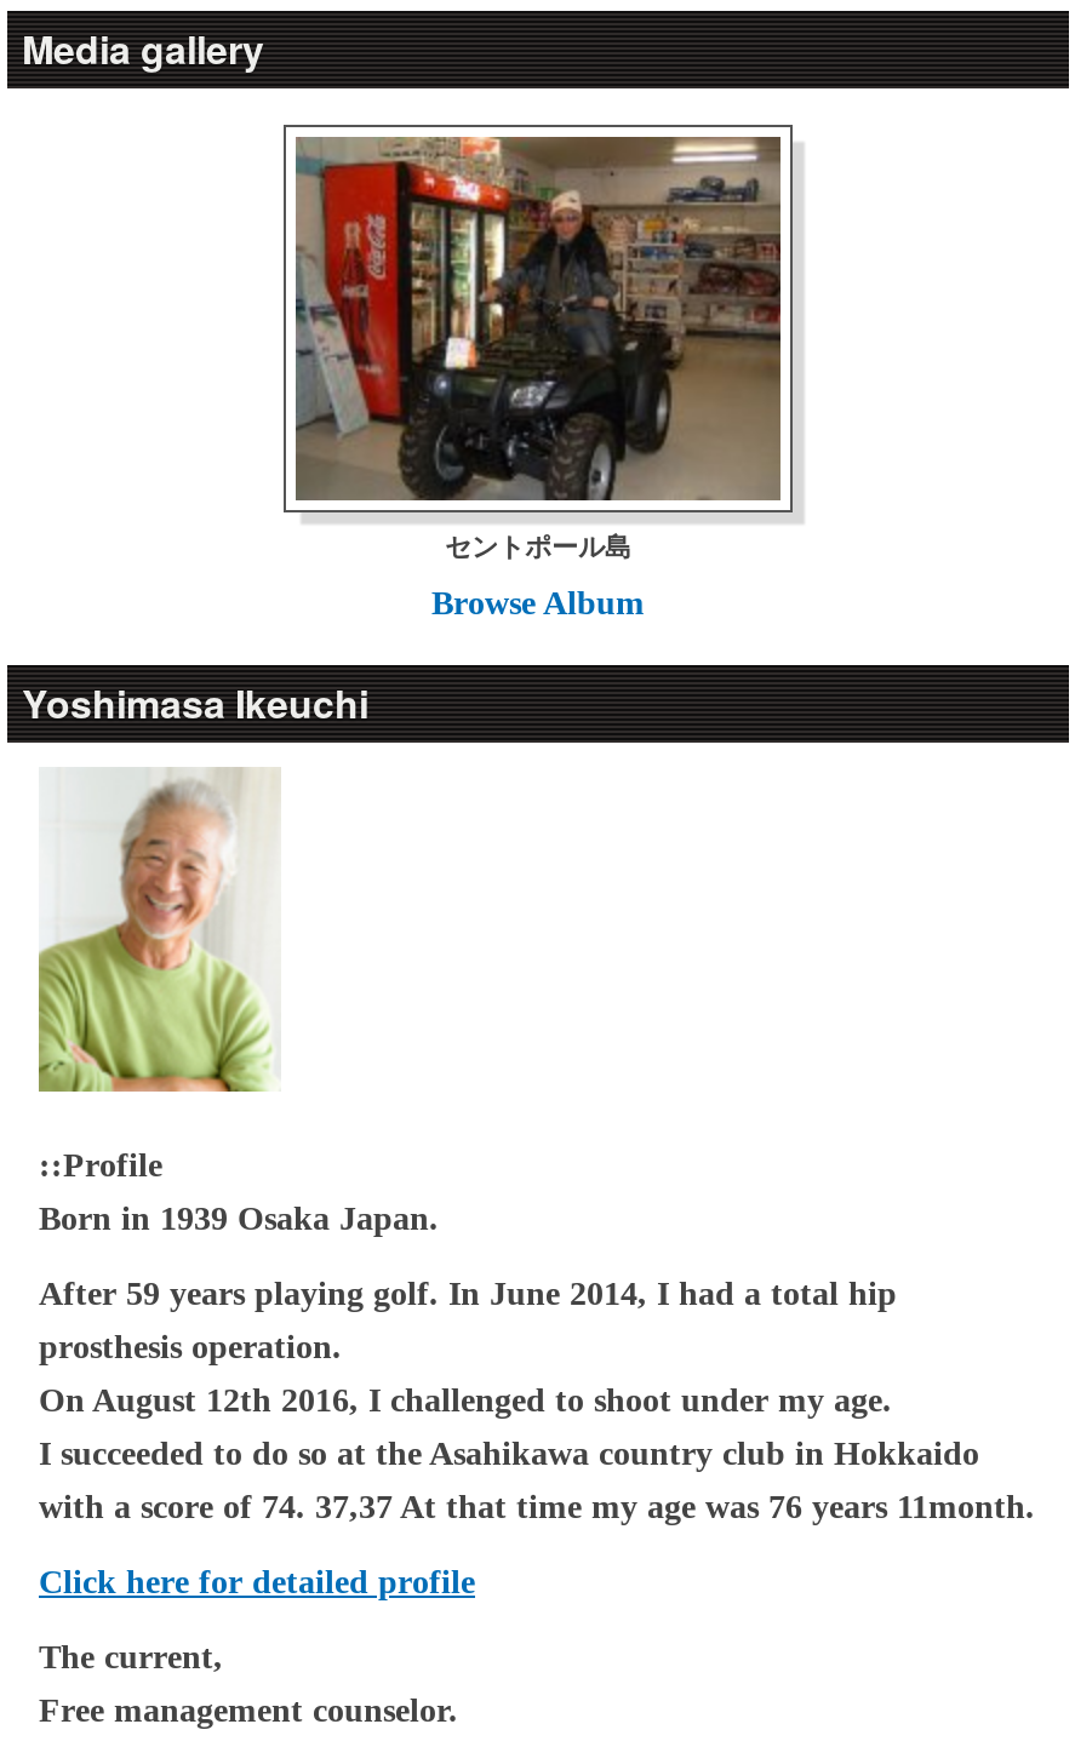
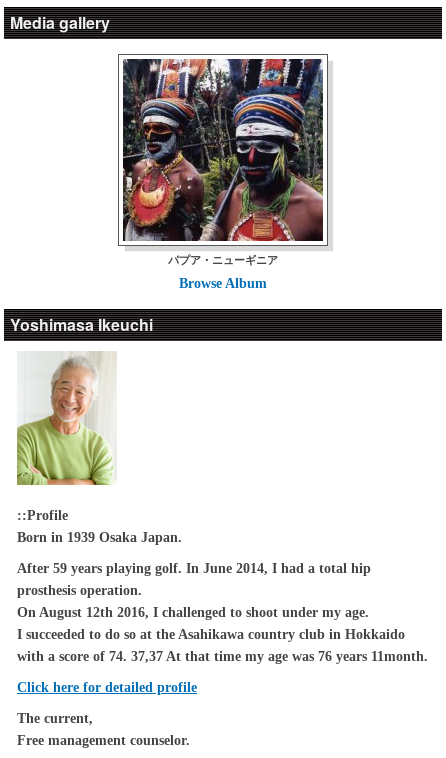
[293,134,780,562] [image] | セントポール島 -> [122,58,324,266] [image] | パプア・ニューギニア

